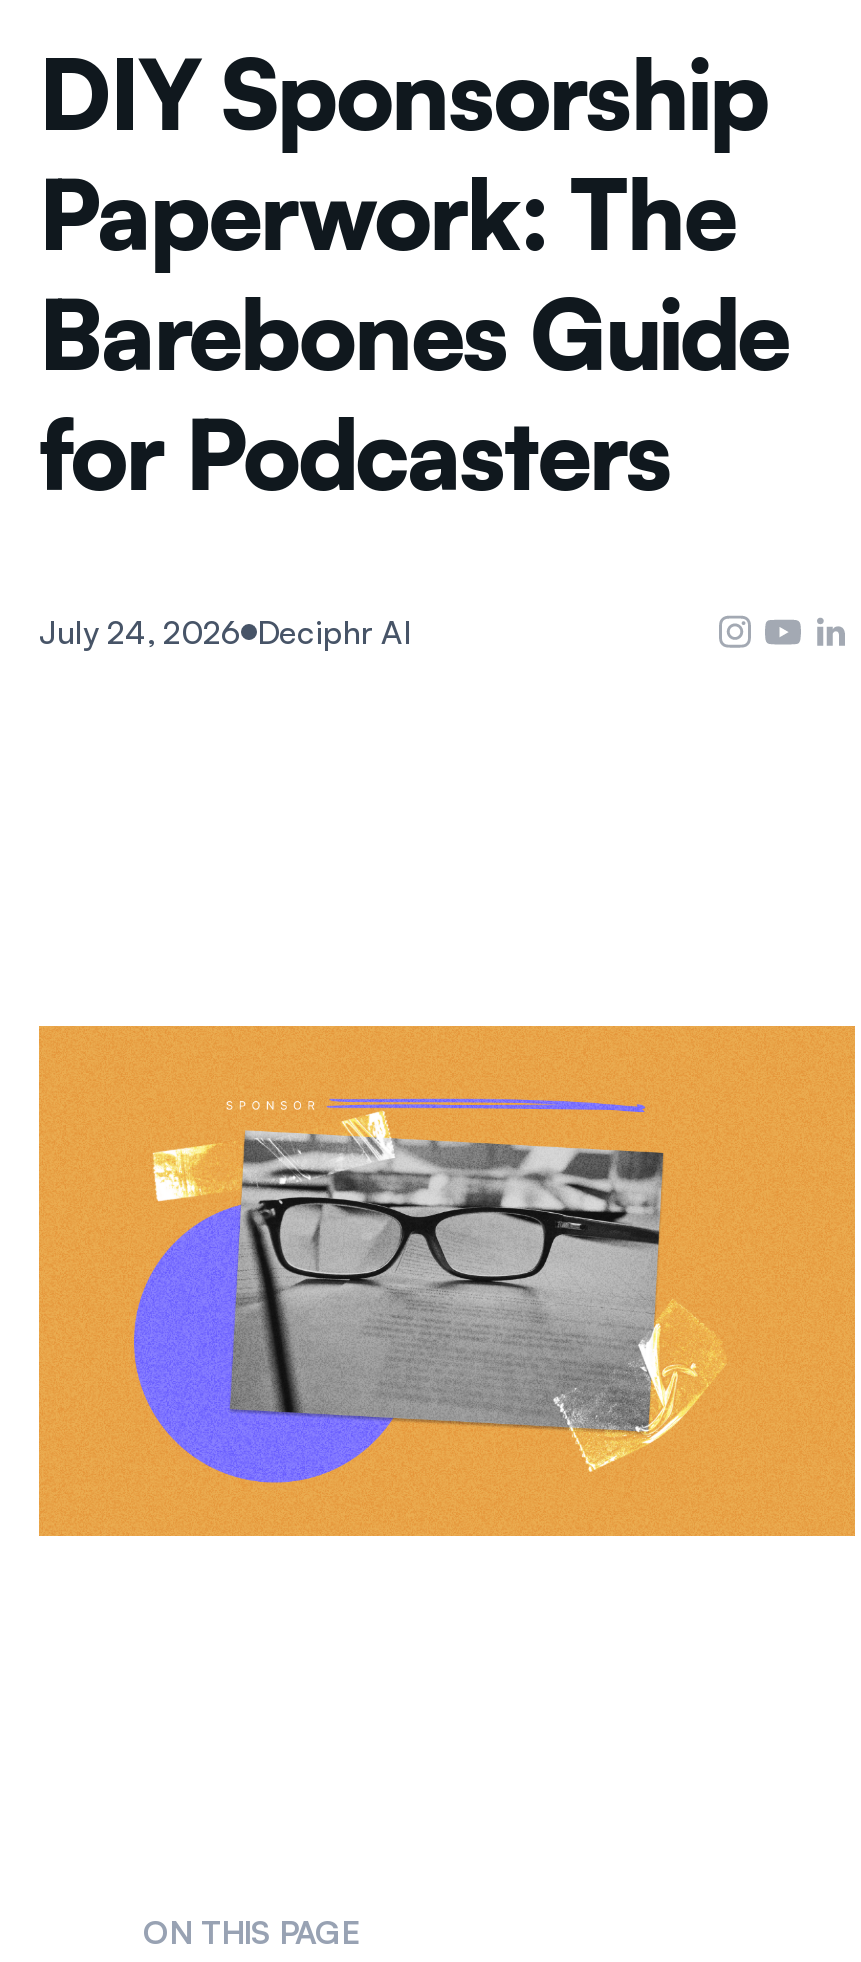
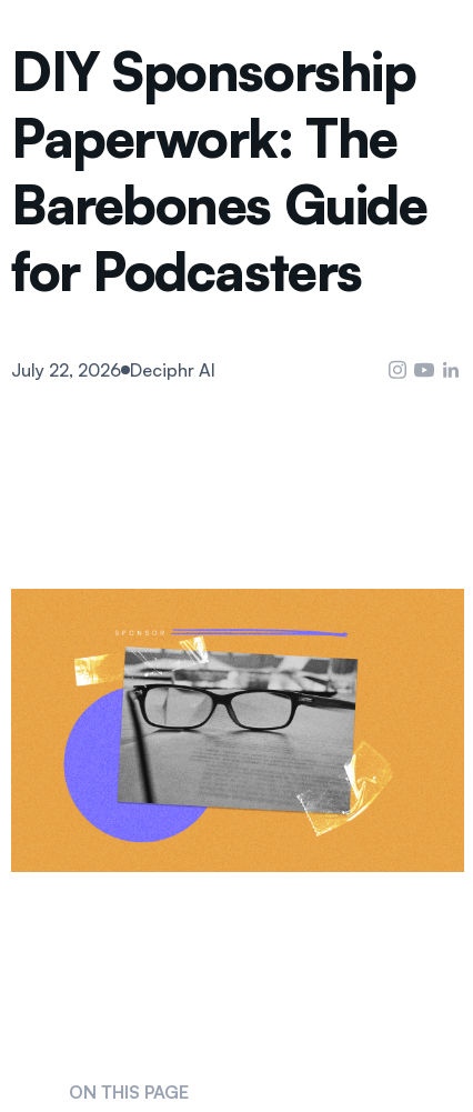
[39,611,411,651] July 24, 2026 Deciphr AI -> [11,358,215,380] July 22, 2026 Deciphr AI

